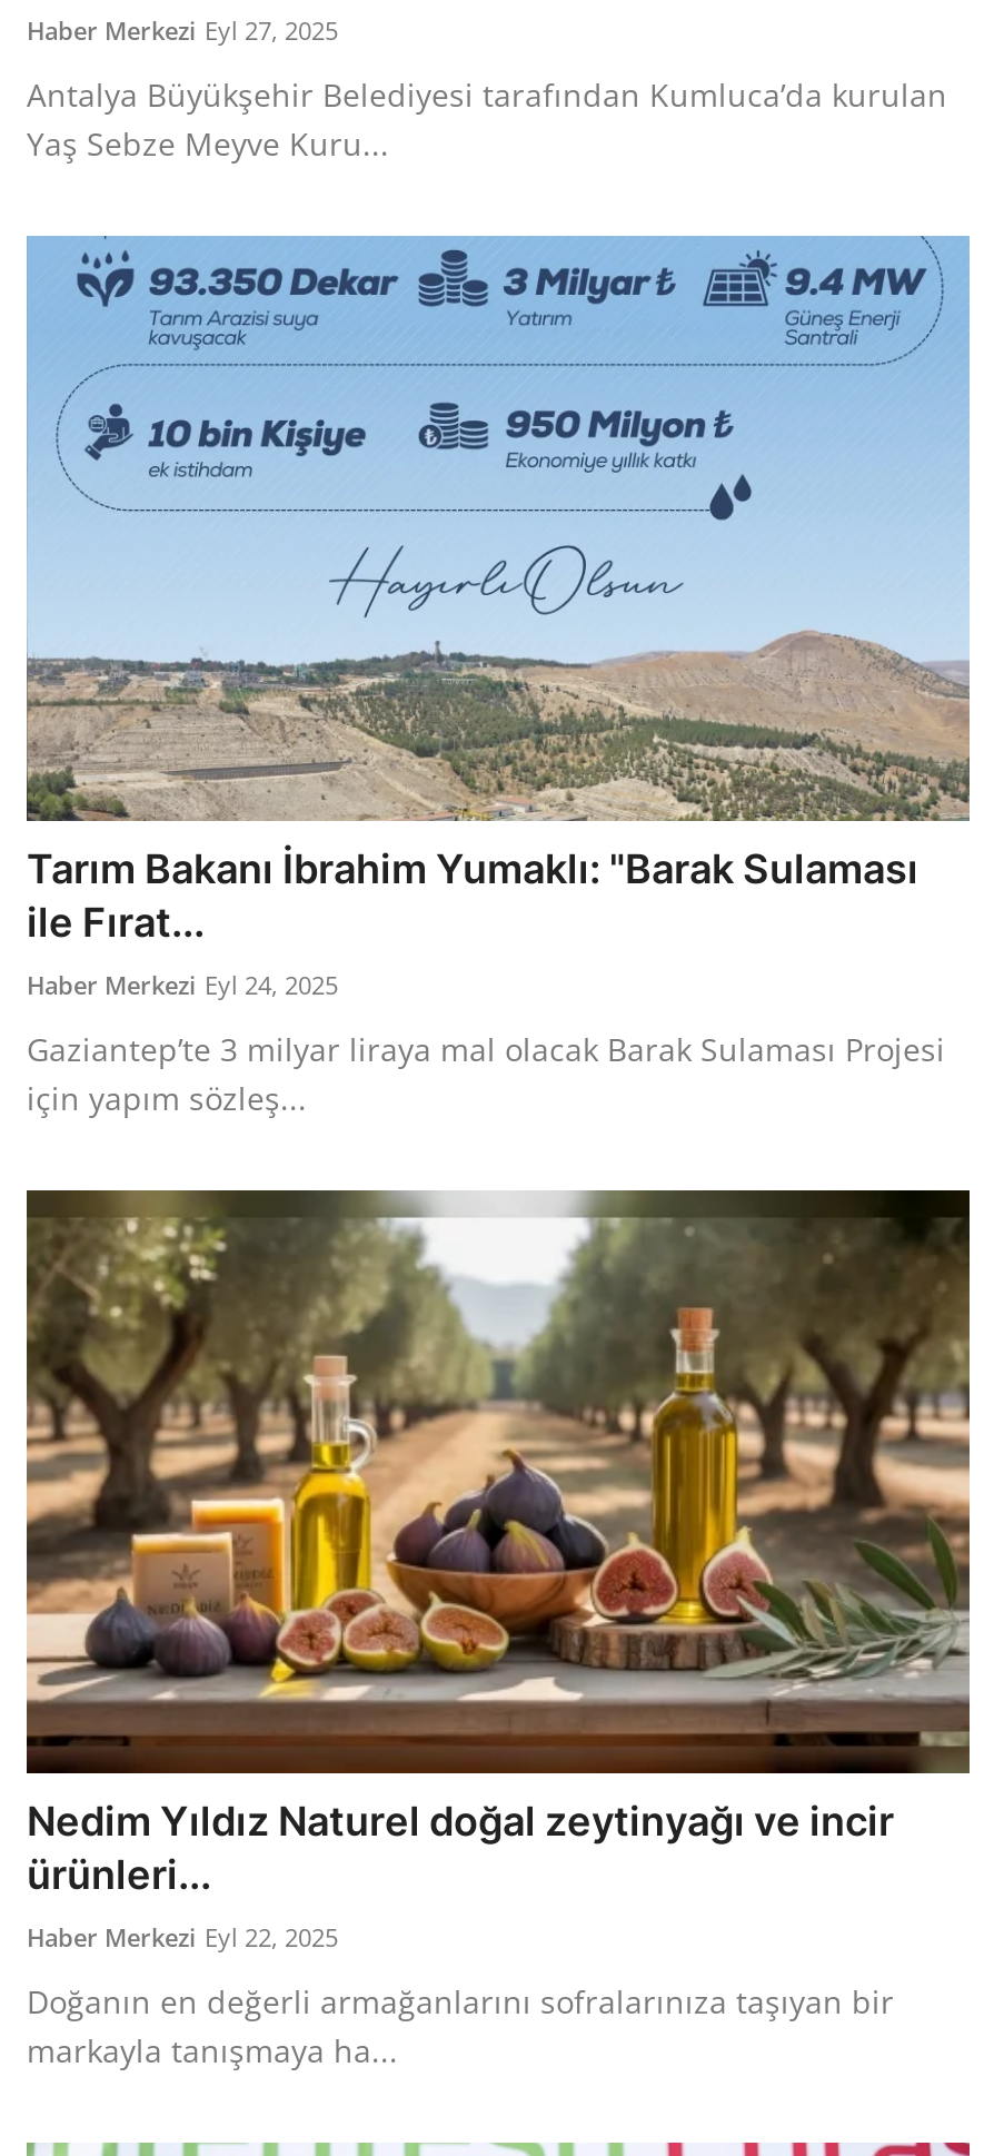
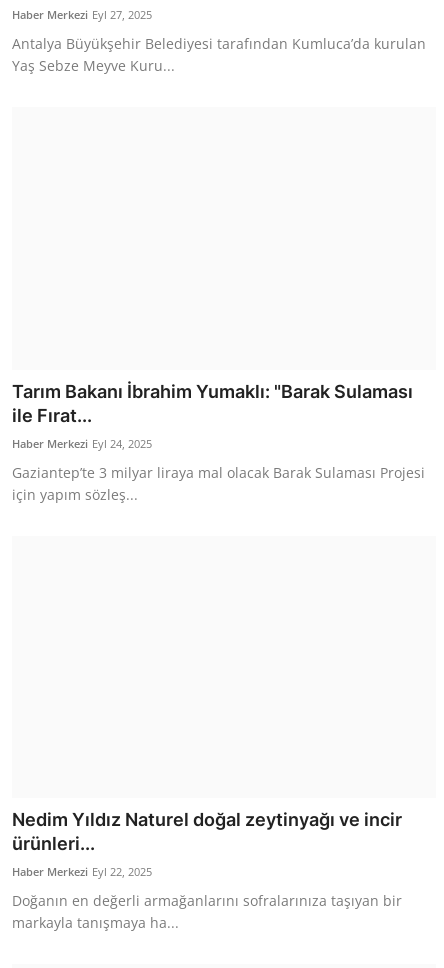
[24,234,972,823] [image] -> none
[24,1188,972,1776] [image] -> none

